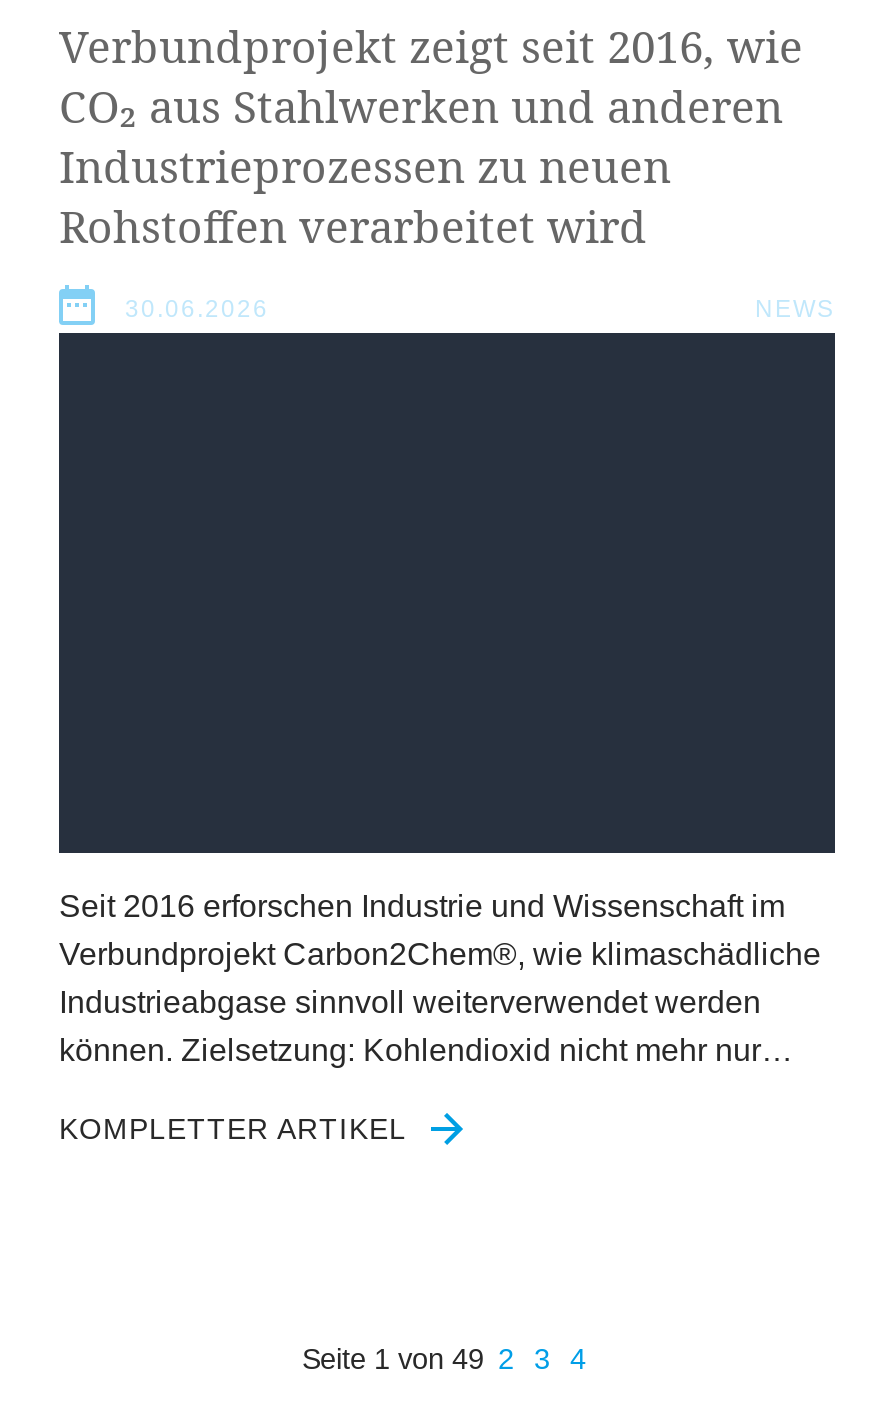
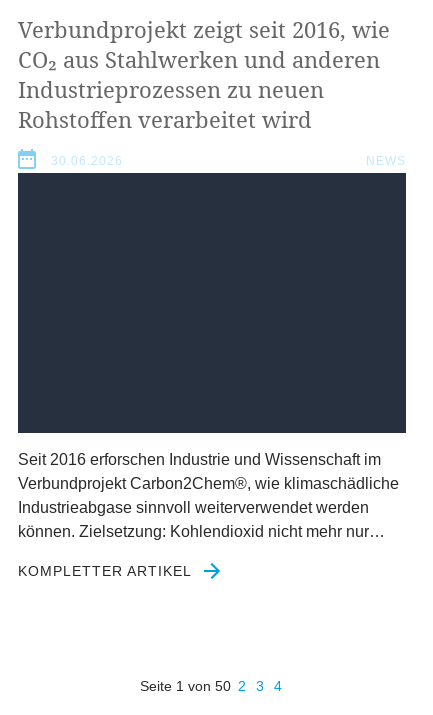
[302,1344,586,1376] Seite 1 von 49 2 3 4 -> [139,678,281,694] Seite 1 von 50 2 3 4

